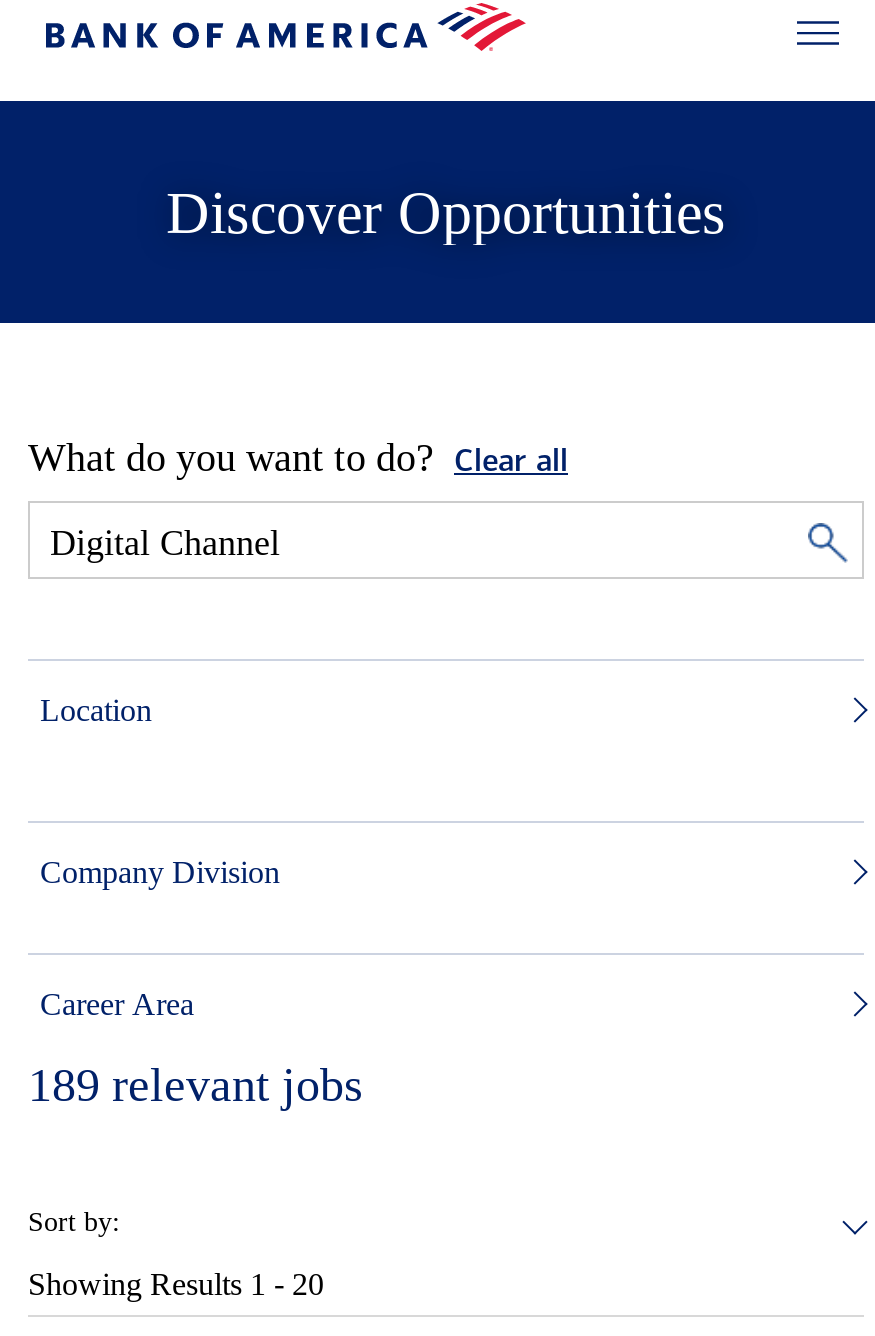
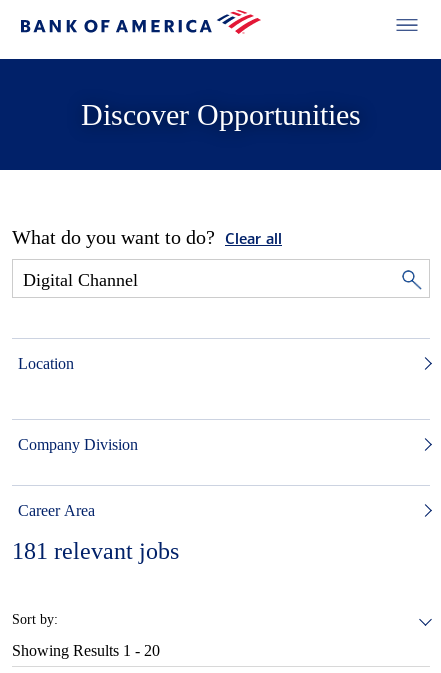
[28,1059,362,1111] 189 relevant jobs -> [12,538,179,564] 181 relevant jobs

